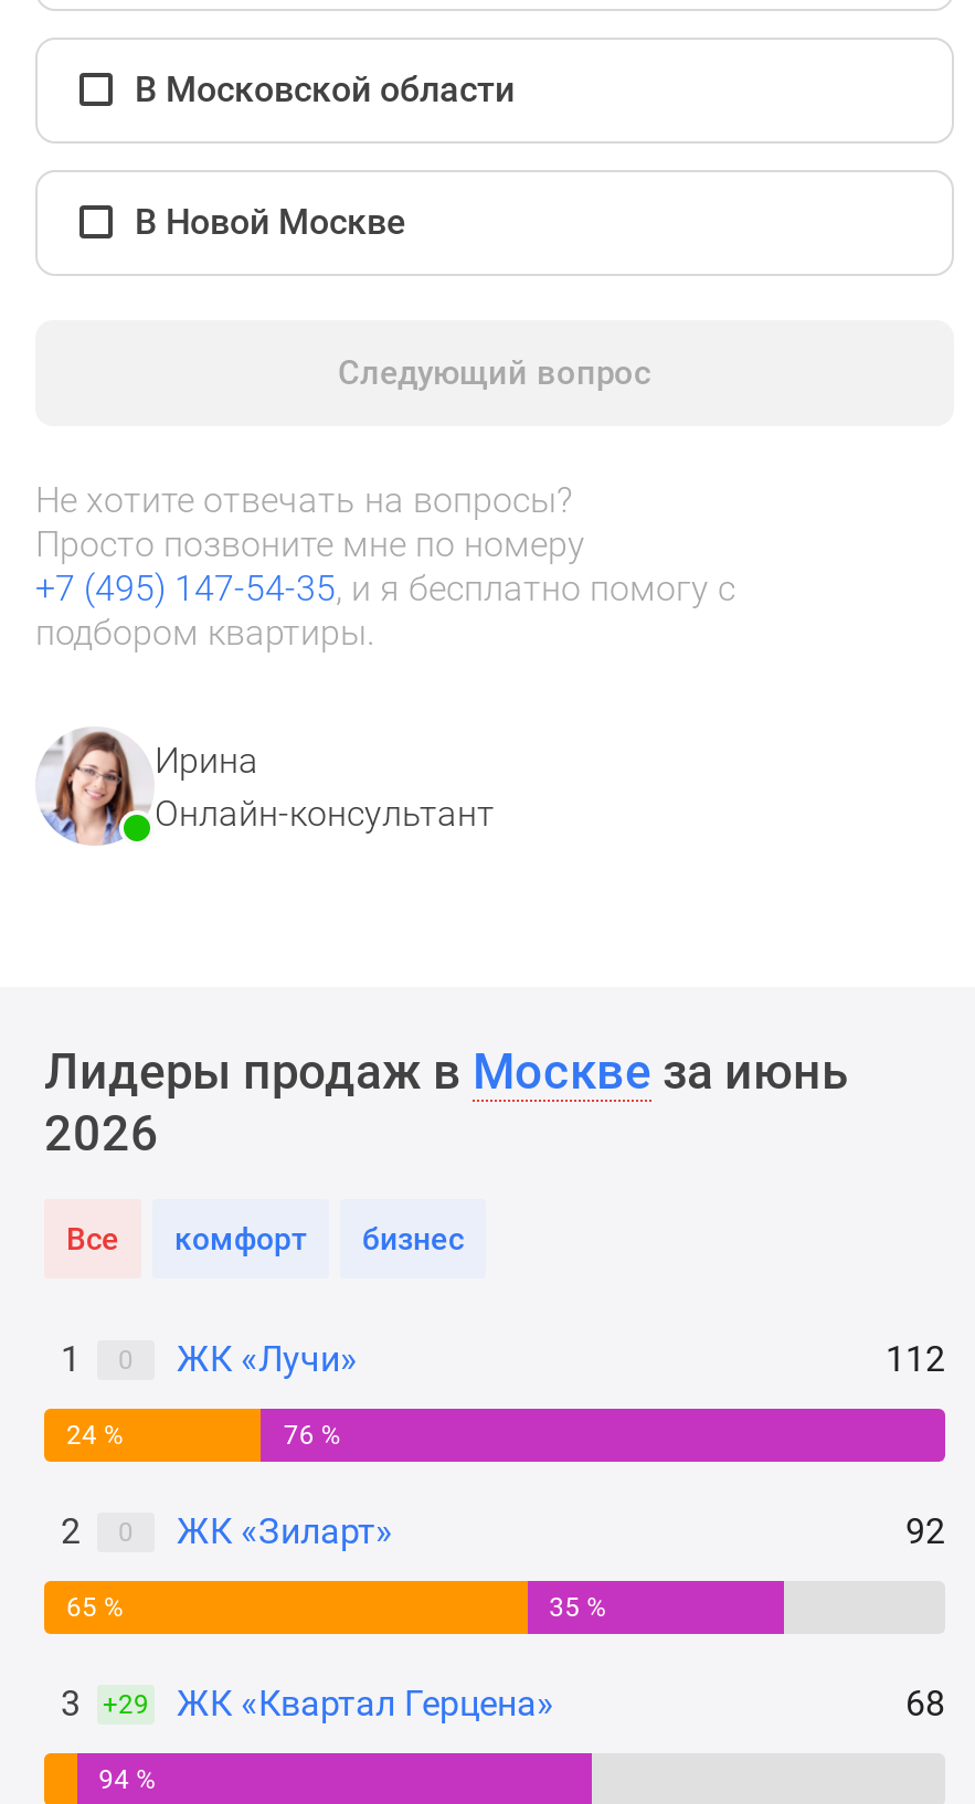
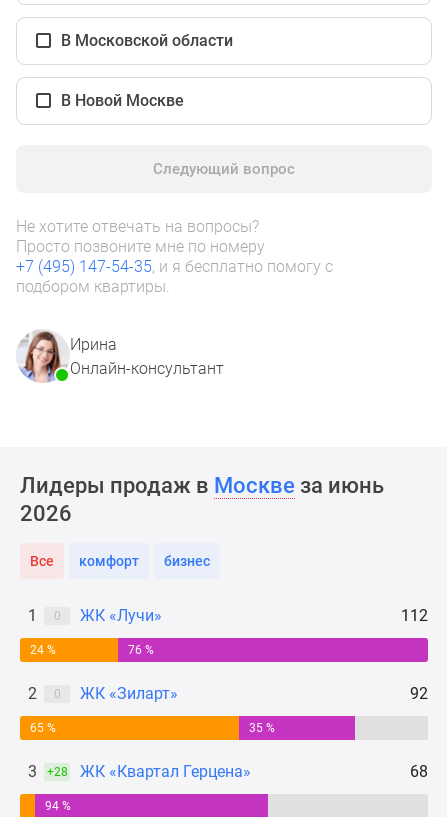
[103,1688,149,1719] +29 -> [46,764,67,778] +28

